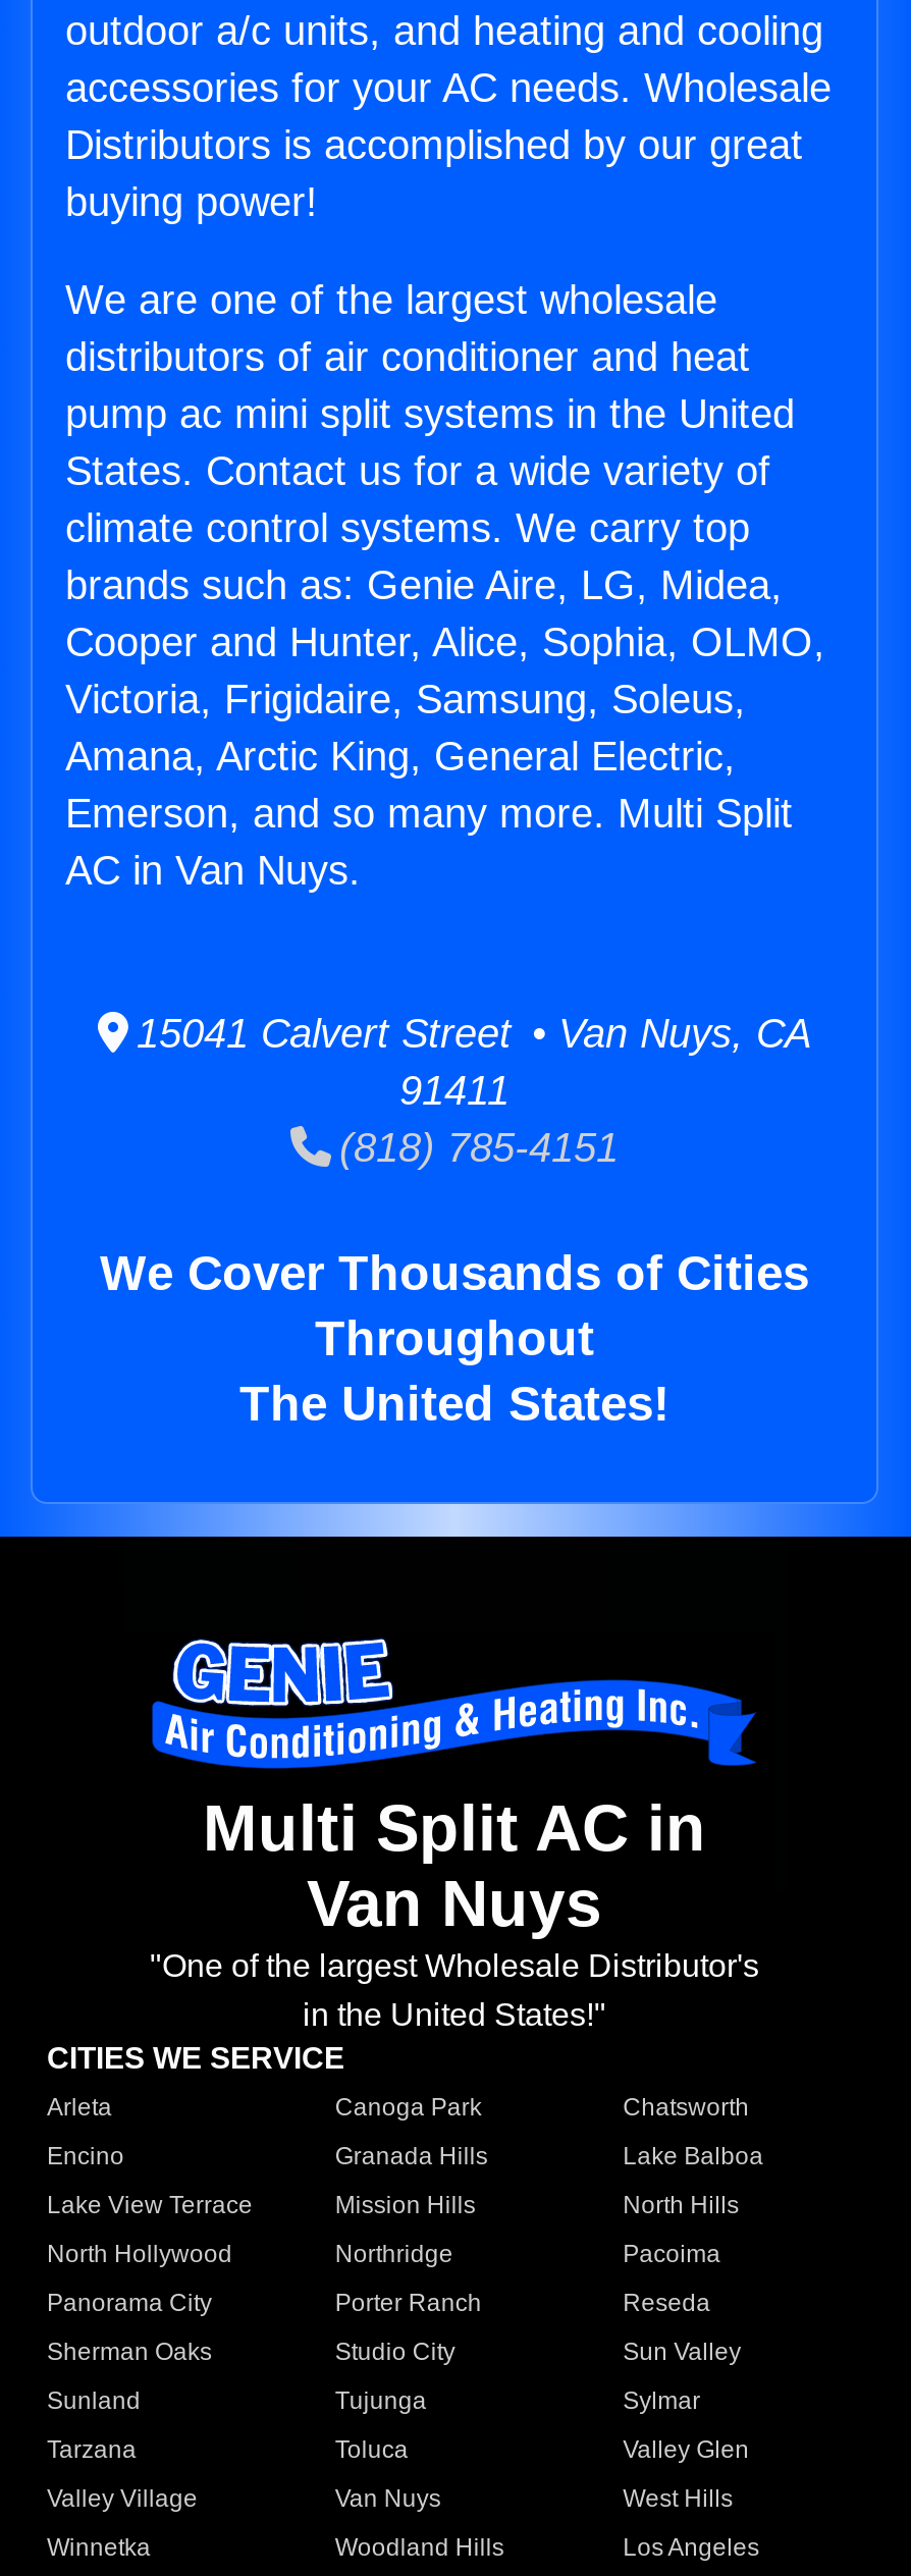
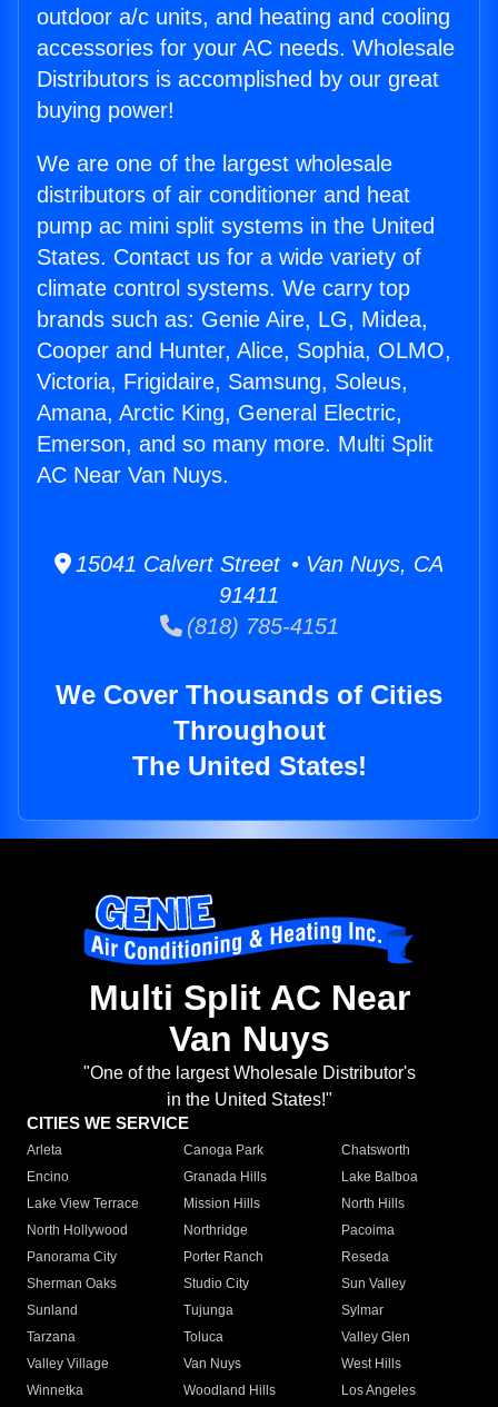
[65,848,361,893] AC in Van Nuys. -> [37,463,229,487] AC Near Van Nuys.
[203,1792,706,1865] Multi Split AC in -> [88,978,410,1018] Multi Split AC Near

